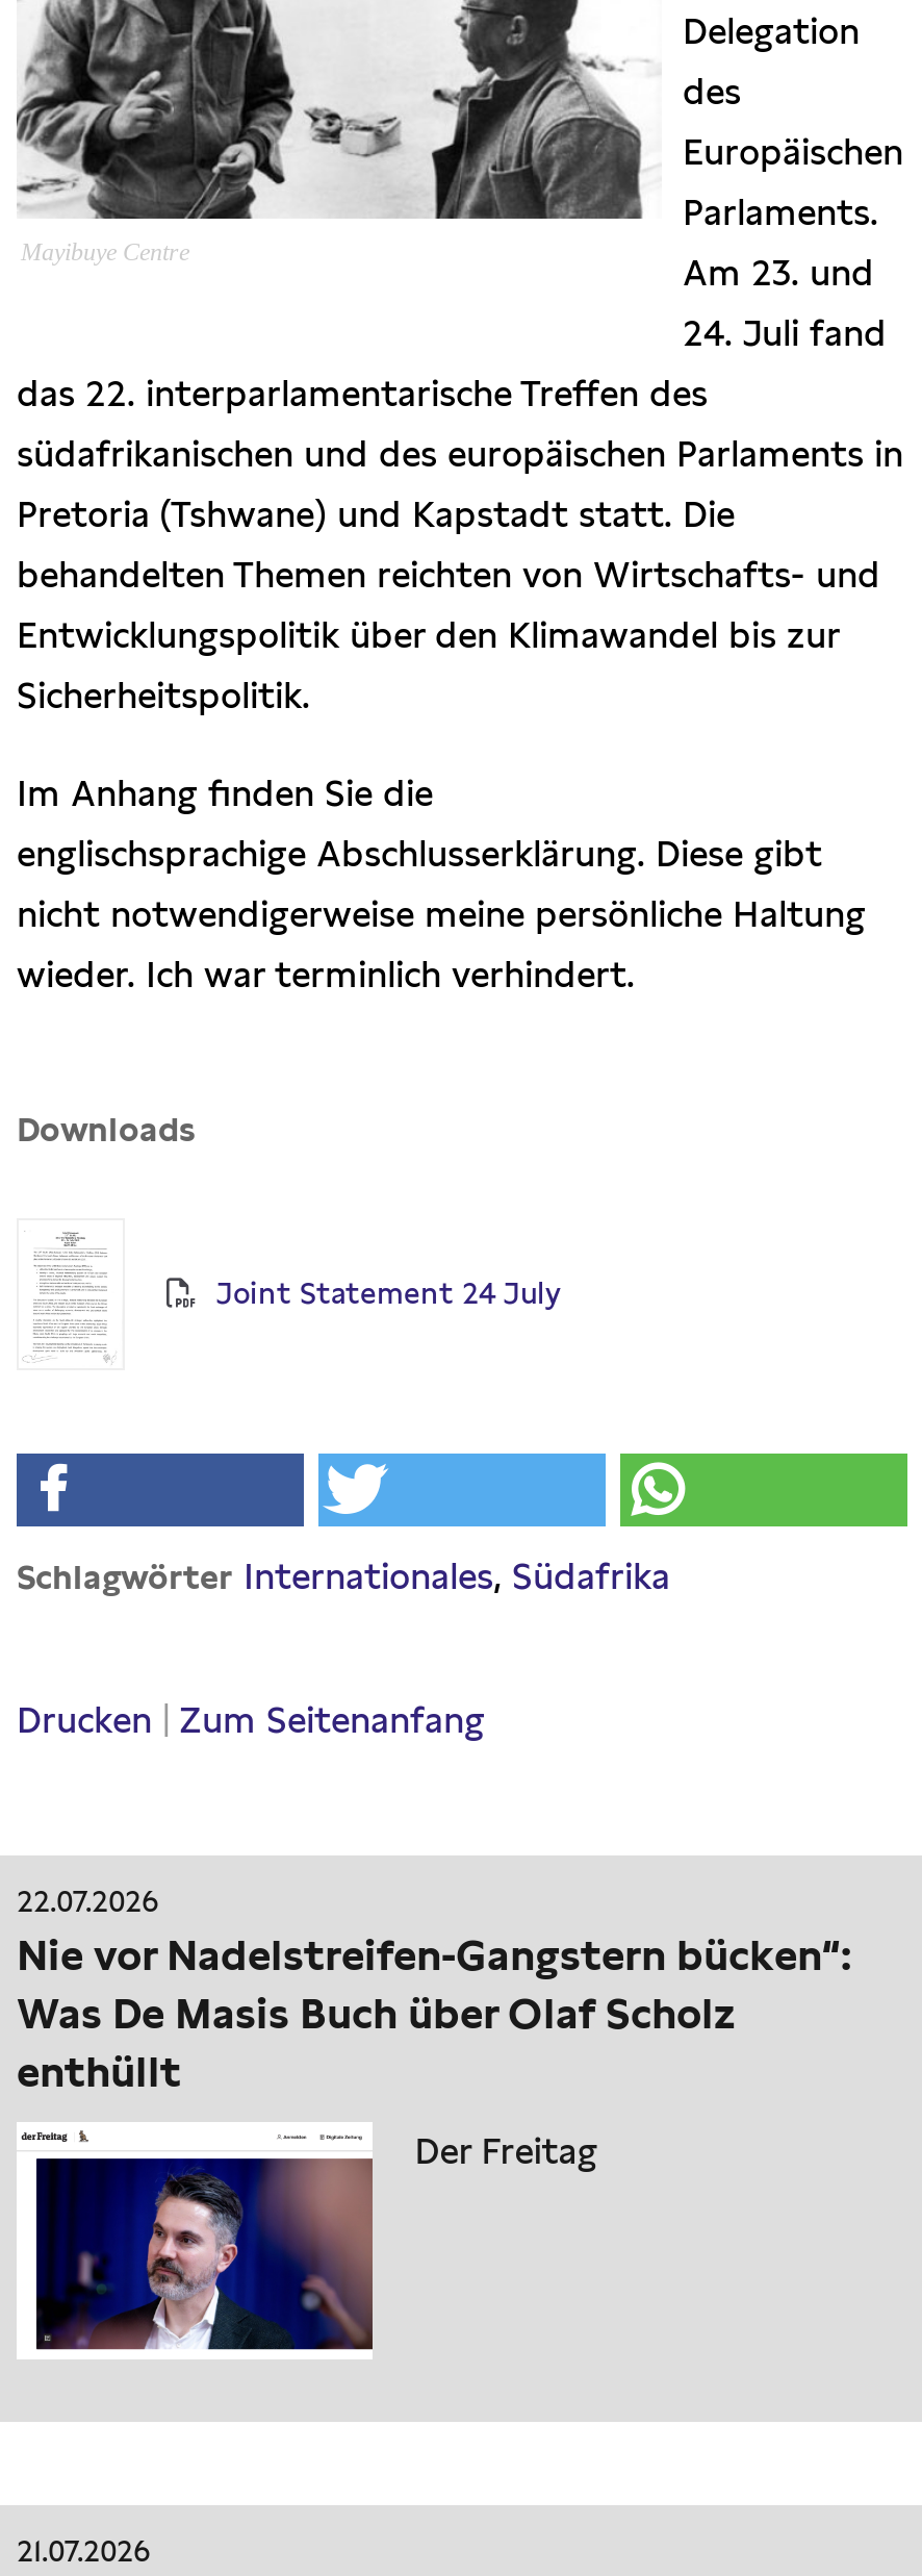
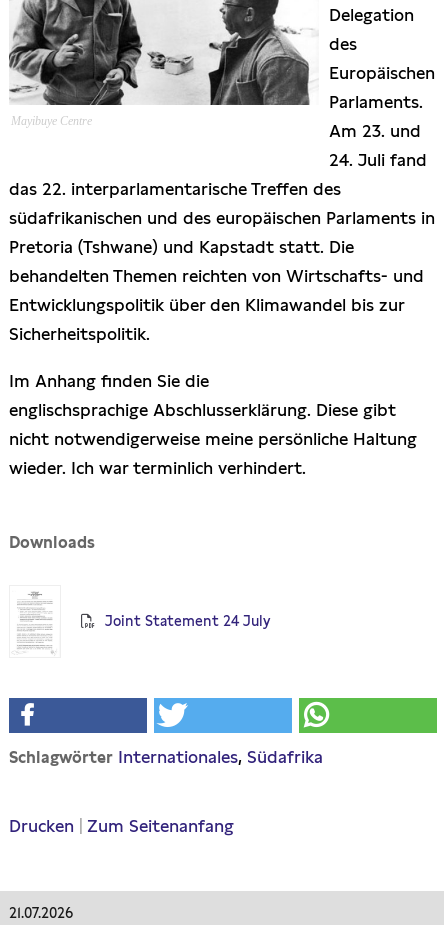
[17,1885,851,2351] [image] | 22.07.2026 | Nie vor Nadelstreifen-Gangstern bücken“: | Was De Masis Buch über Olaf Scholz | enthüllt | Der Freitag -> none

